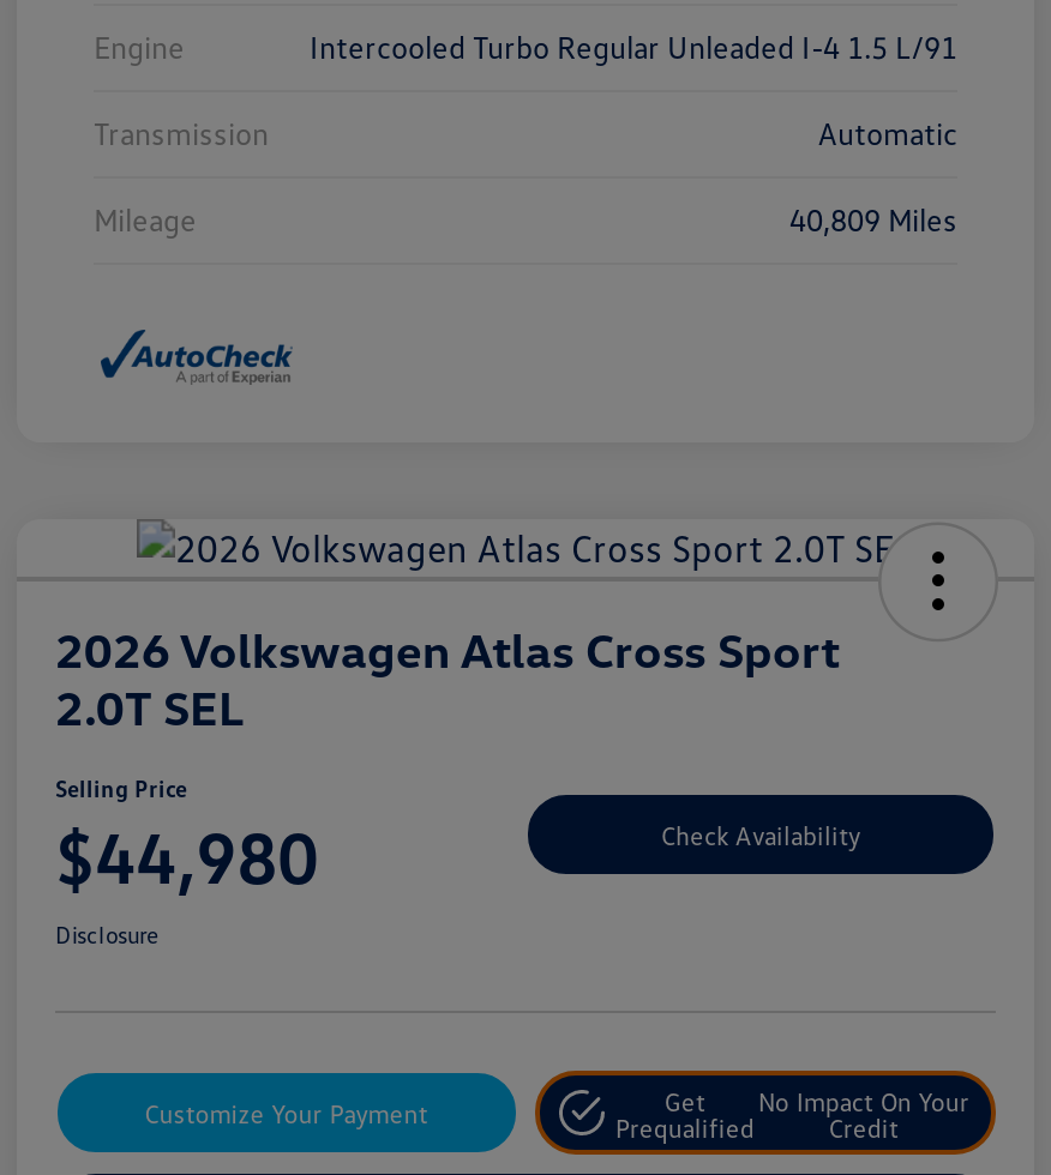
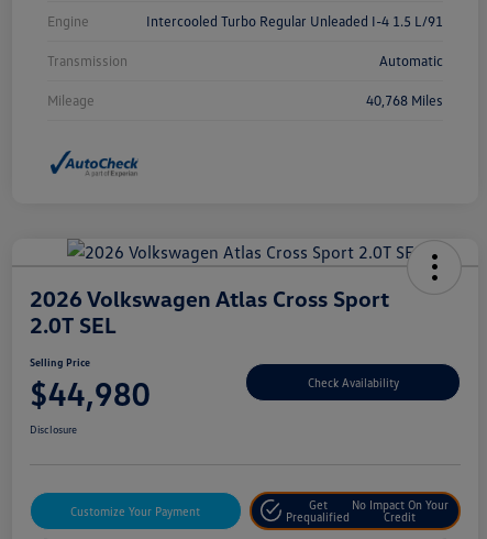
[789,199,957,237] 40,809 Miles -> [366,91,443,109] 40,768 Miles

